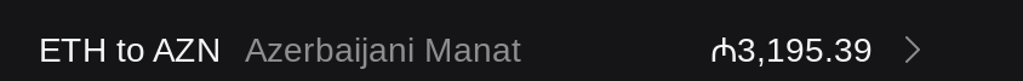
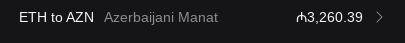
[710,30,873,68] ₼3,195.39 -> [296,9,363,25] ₼3,260.39

